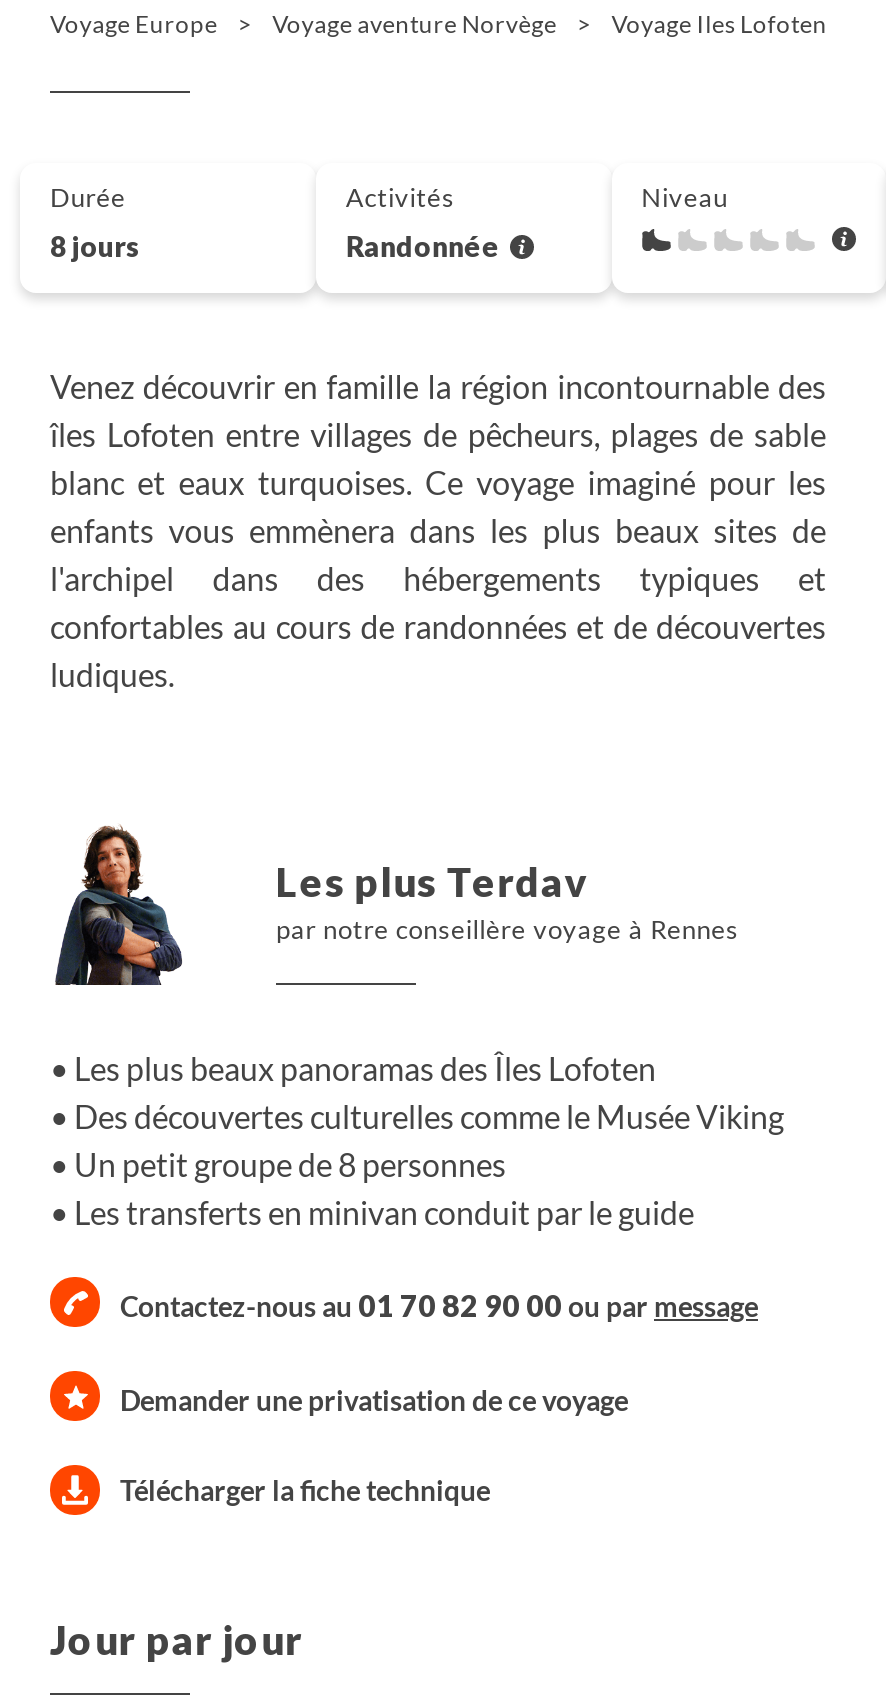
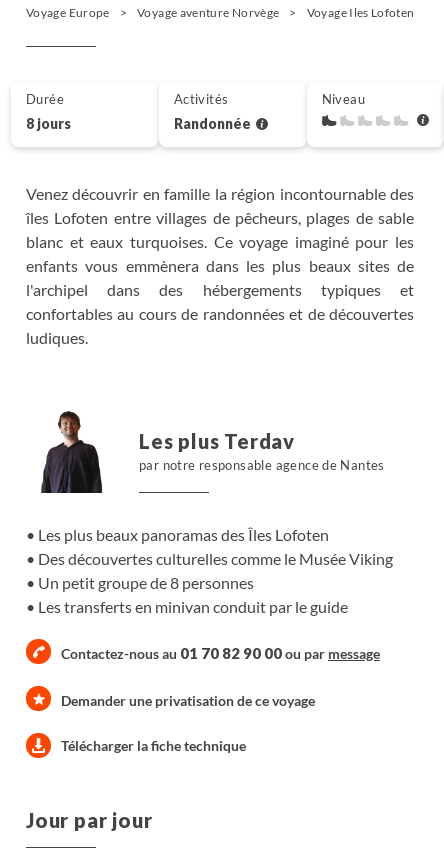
[54,821,739,987] [image] | par notre conseillère voyage à Rennes -> [29,410,385,494] [image] | par notre responsable agence de Nantes

